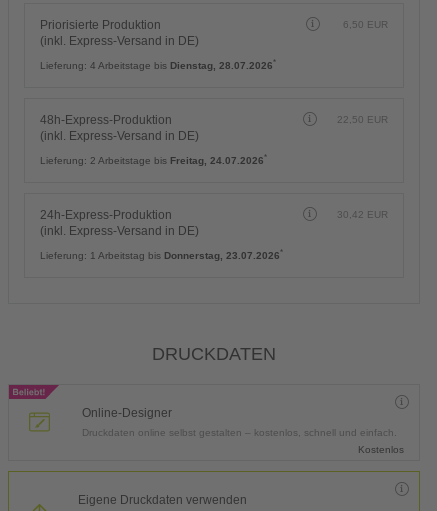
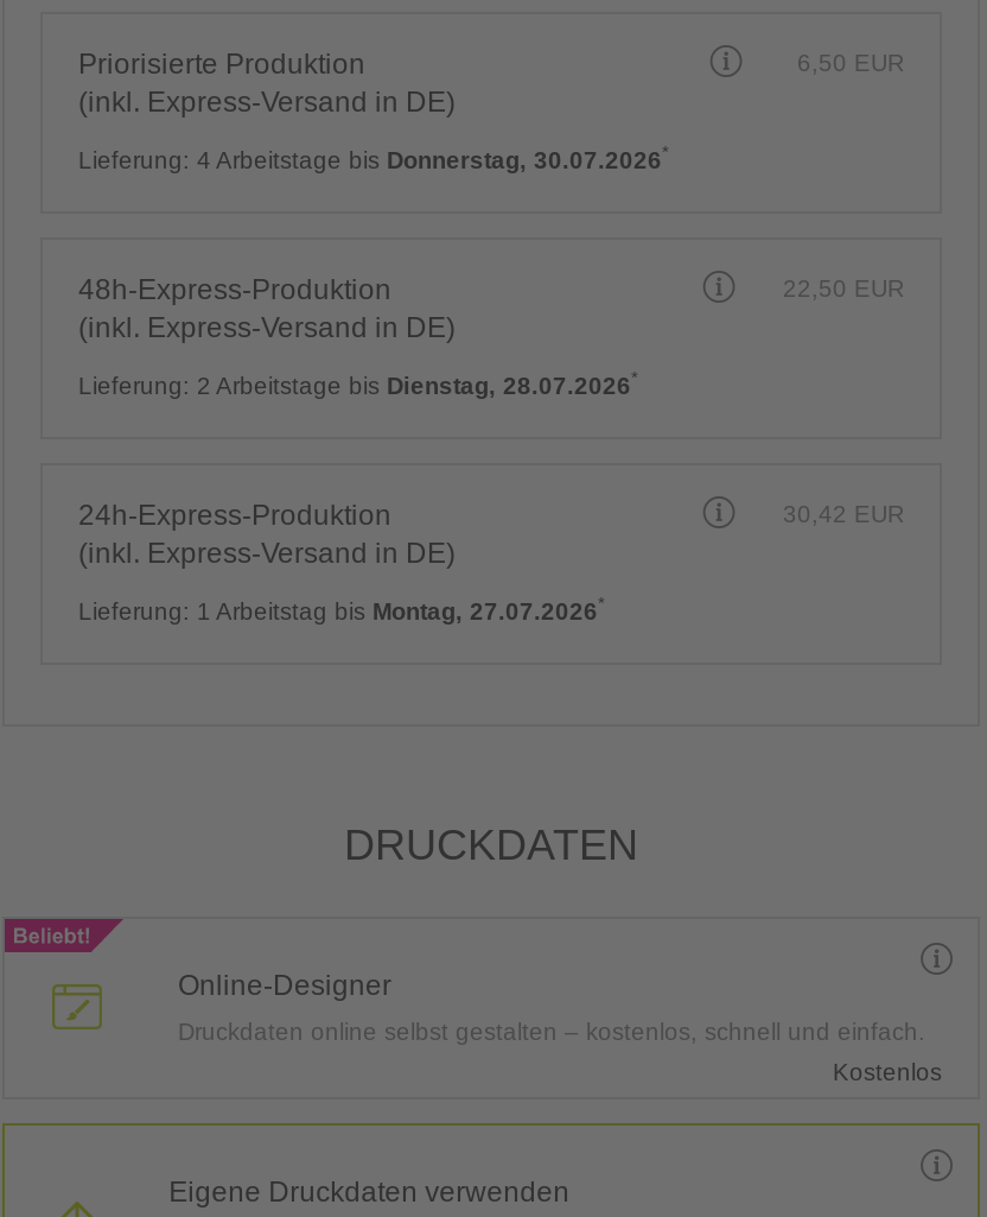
[40,58,276,71] Lieferung: 4 Arbeitstage bis Dienstag, 28.07.2026* -> [78,141,669,172] Lieferung: 4 Arbeitstage bis Donnerstag, 30.07.2026*
[40,153,267,166] Lieferung: 2 Arbeitstage bis Freitag, 24.07.2026* -> [78,367,638,397] Lieferung: 2 Arbeitstage bis Dienstag, 28.07.2026*
[40,248,283,261] Lieferung: 1 Arbeitstag bis Donnerstag, 23.07.2026* -> [78,592,605,623] Lieferung: 1 Arbeitstag bis Montag, 27.07.2026*

